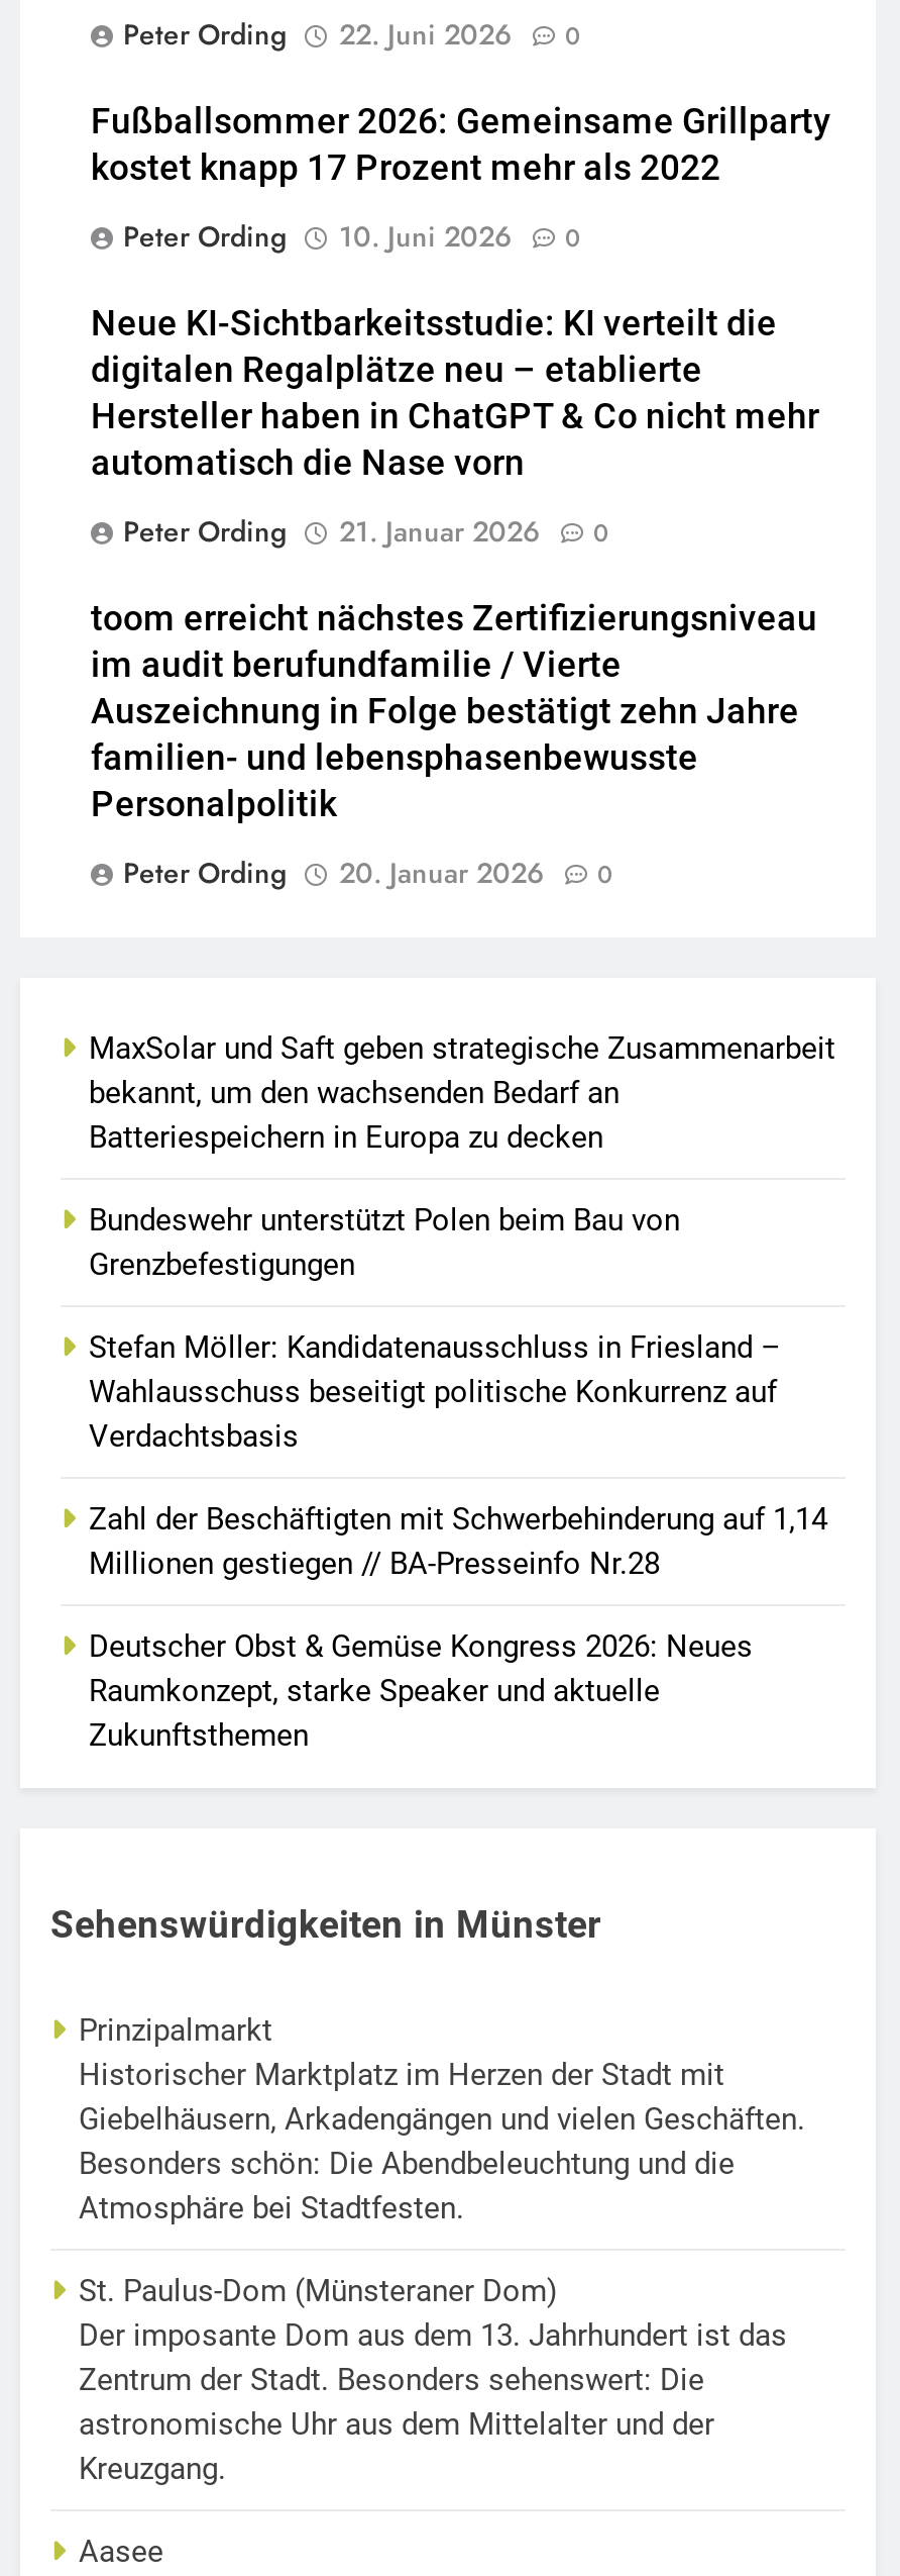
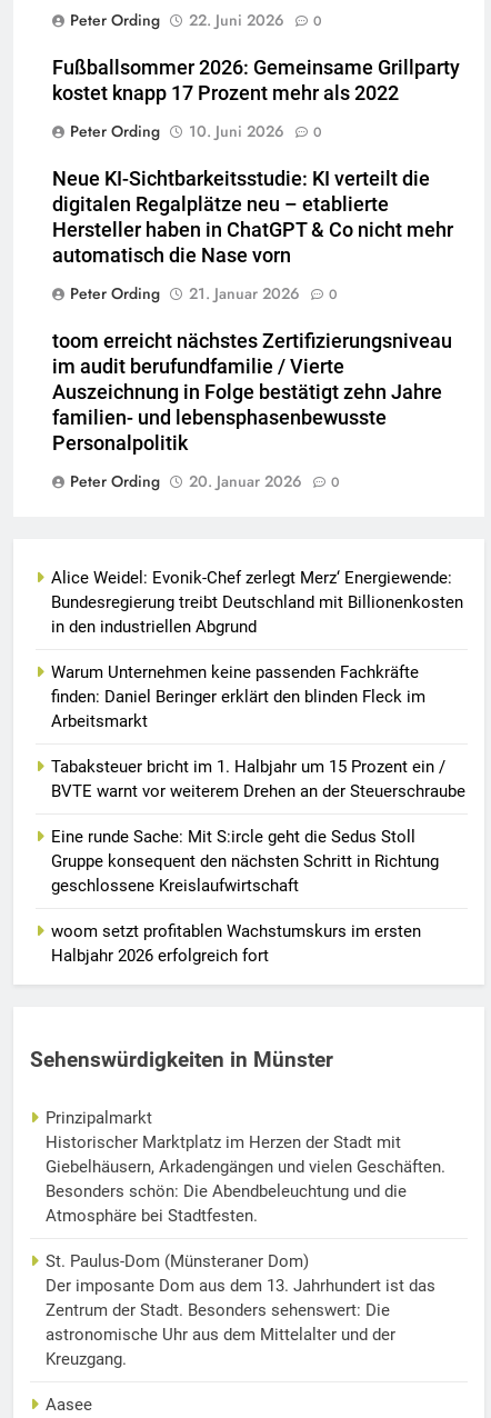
[89,1030,835,1155] MaxSolar und Saft geben strategische Zusammenarbeit | bekannt, um den wachsenden Bedarf an | Batteriespeichern in Europa zu decken -> [51,568,463,637] Alice Weidel: Evonik-Chef zerlegt Merz‘ Energiewende: | Bundesregierung treibt Deutschland mit Billionenkosten | in den industriellen Abgrund
[89,1202,680,1283] Bundeswehr unterstützt Polen beim Bau von | Grenzbefestigungen -> [51,662,425,731] Warum Unternehmen keine passenden Fachkräfte | finden: Daniel Beringer erklärt den blinden Fleck im | Arbeitsmarkt
[89,1329,781,1454] Stefan Möller: Kandidatenausschluss in Friesland – | Wahlausschuss beseitigt politische Konkurrenz auf | Verdachtsbasis -> [51,757,465,801] Tabaksteuer bricht im 1. Halbjahr um 15 Prozent ein / | BVTE warnt vor weiterem Drehen an der Steuerschraube
[89,1501,827,1582] Zahl der Beschäftigten mit Schwerbehinderung auf 1,14 | Millionen gestiegen // BA-Presseinfo Nr.28 -> [51,827,439,896] Eine runde Sache: Mit S:ircle geht die Sedus Stoll | Gruppe konsequent den nächsten Schritt in Richtung | geschlossene Kreislaufwirtschaft
[89,1628,753,1753] Deutscher Obst & Gemüse Kongress 2026: Neues | Raumkonzept, starke Speaker und aktuelle | Zukunftsthemen -> [51,921,421,966] woom setzt profitablen Wachstumskurs im ersten | Halbjahr 2026 erfolgreich fort

